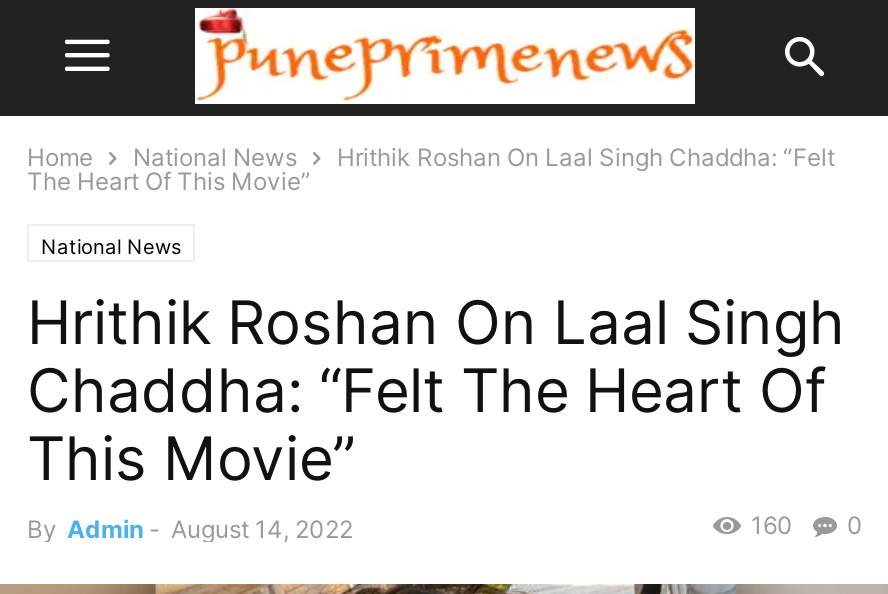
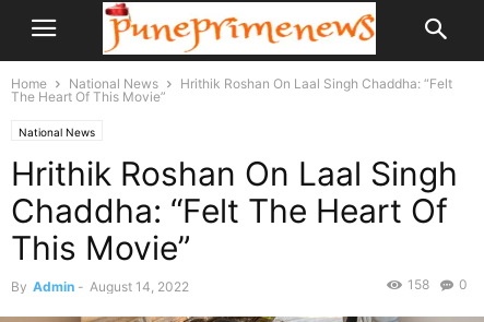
[751,510,863,540] 160 0 -> [408,276,468,293] 158 0

